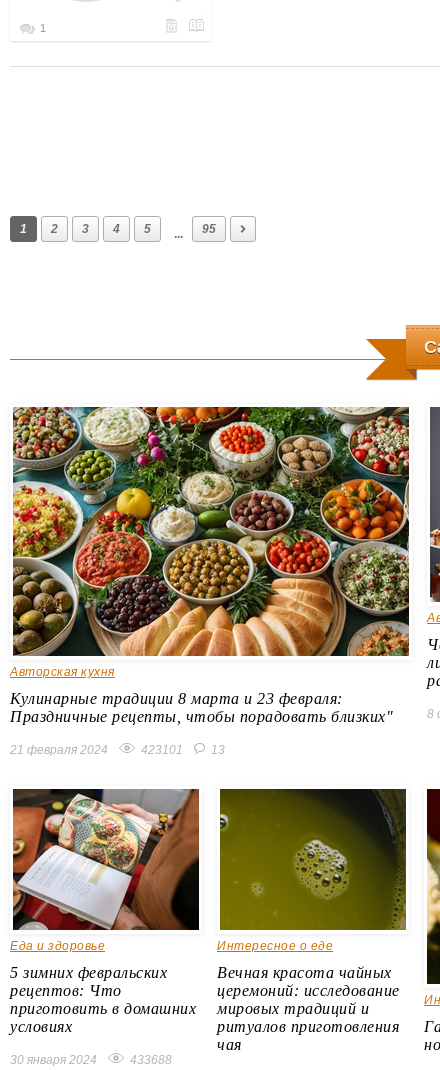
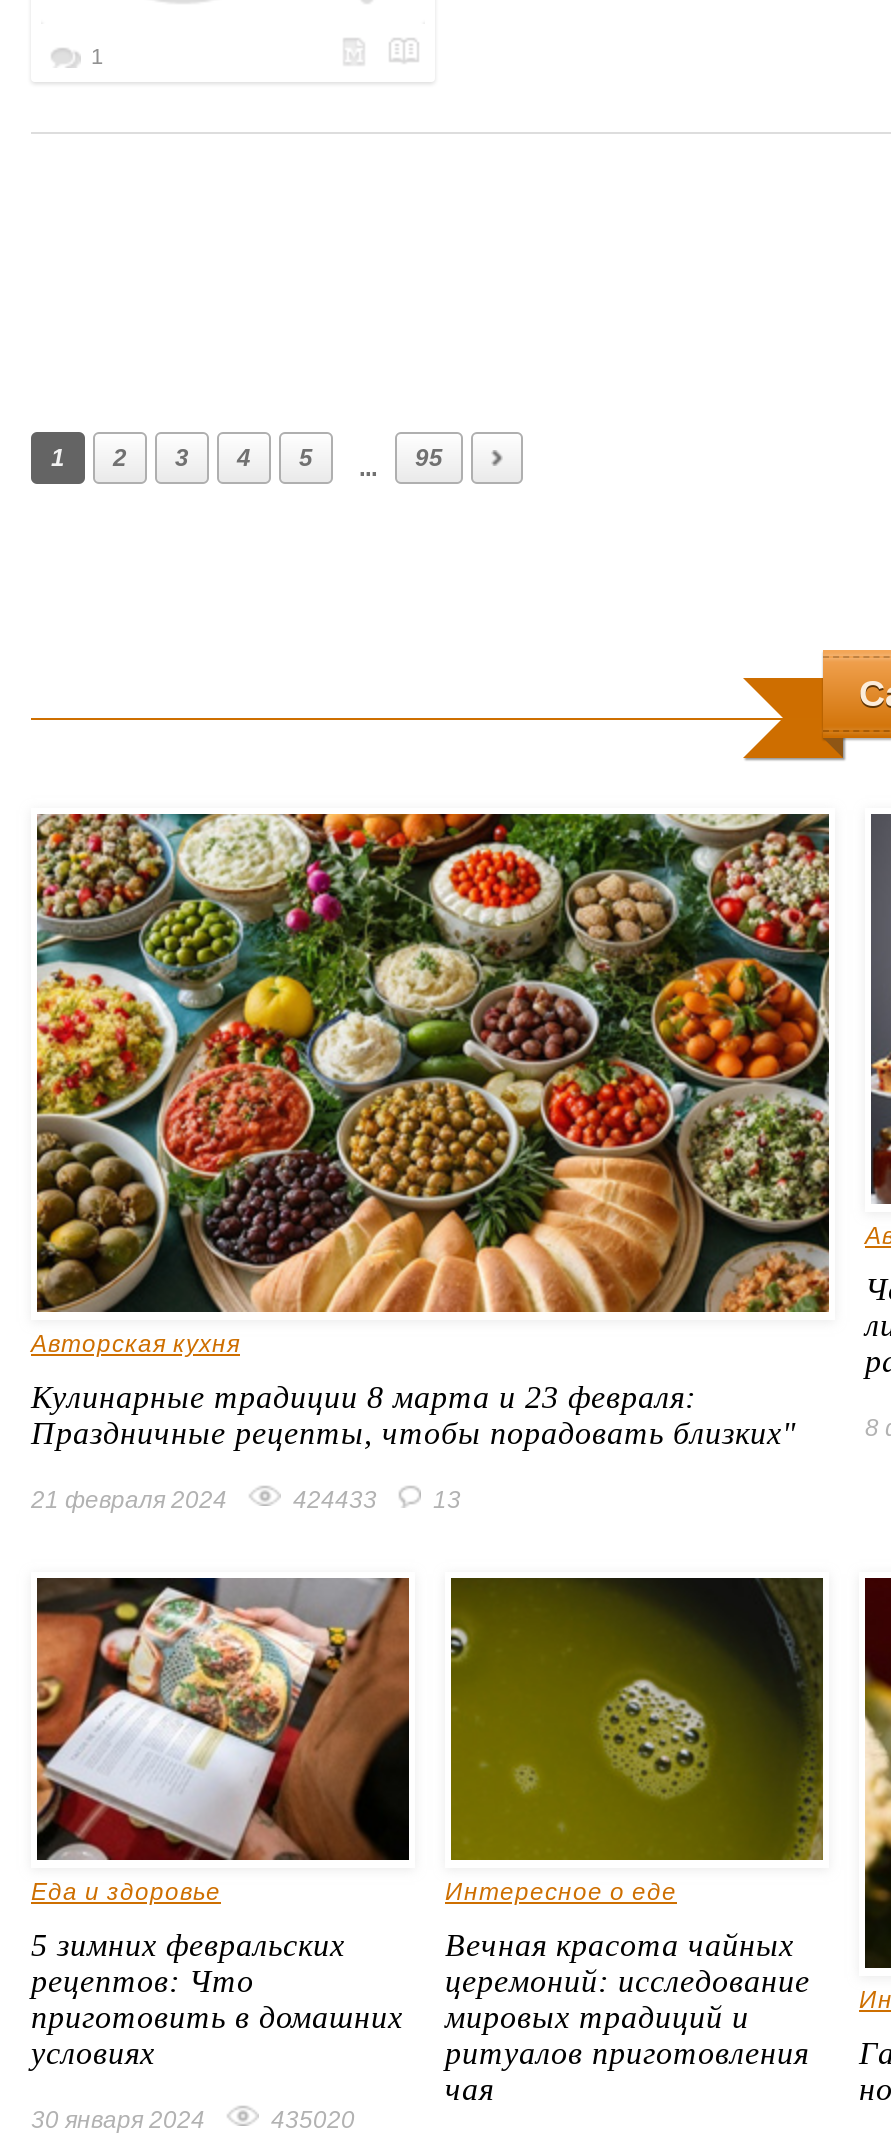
[141,743,225,757] 423101 13 -> [293,1486,461,1514] 424433 13
[130,1053,172,1067] 433688 -> [271,2106,355,2134] 435020

